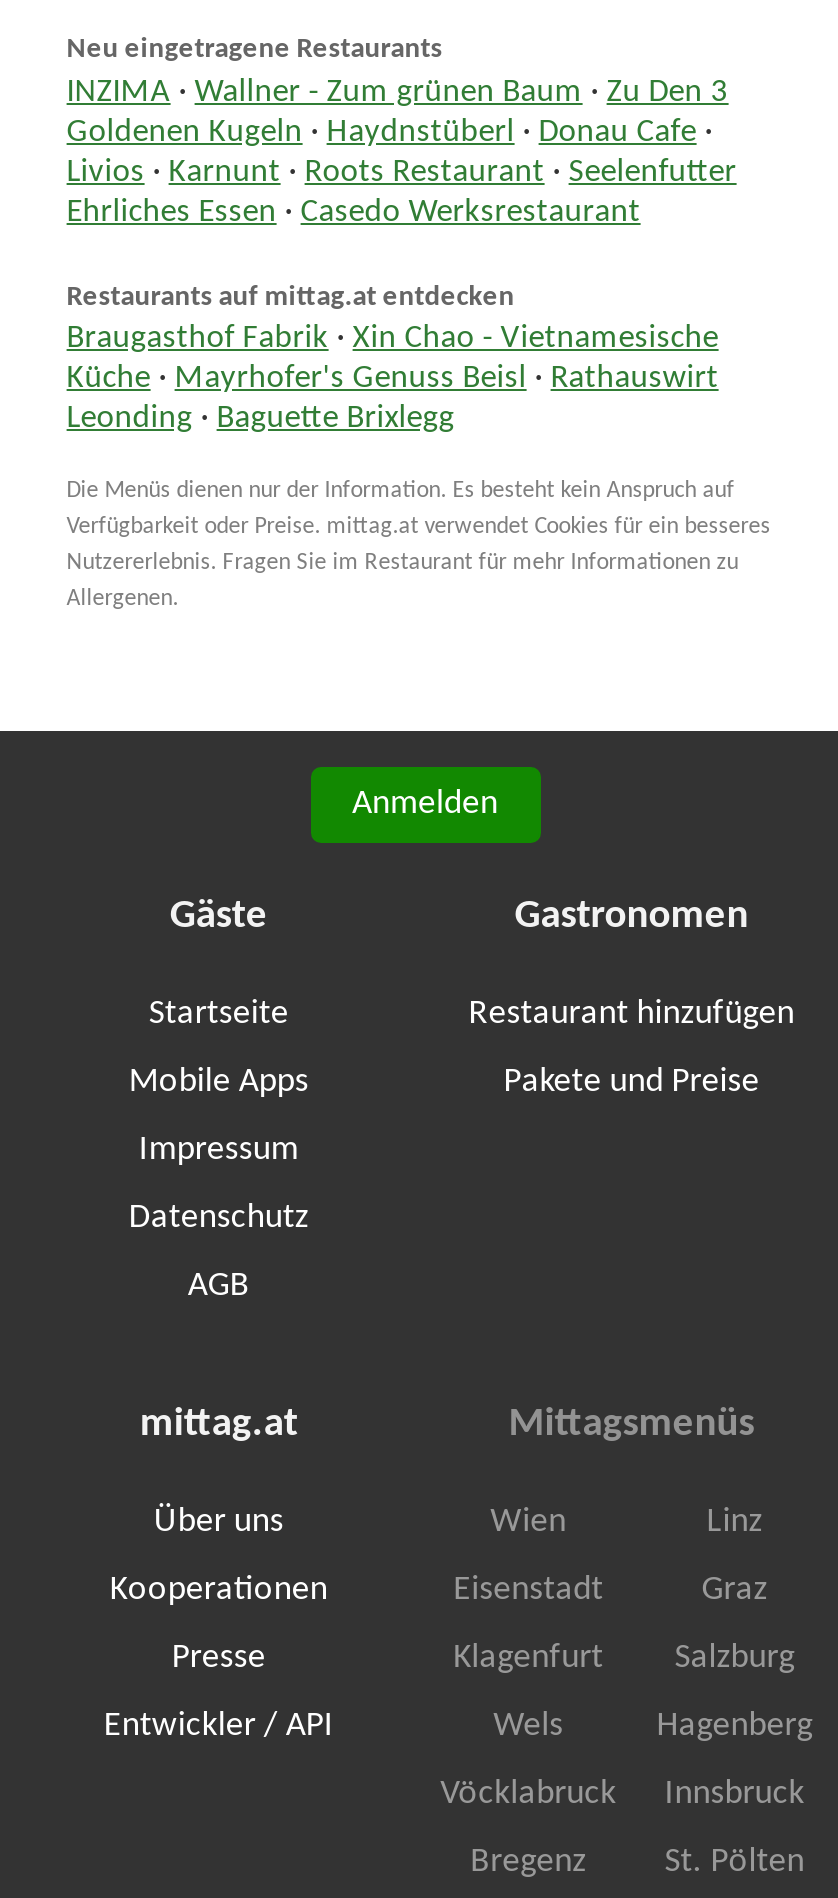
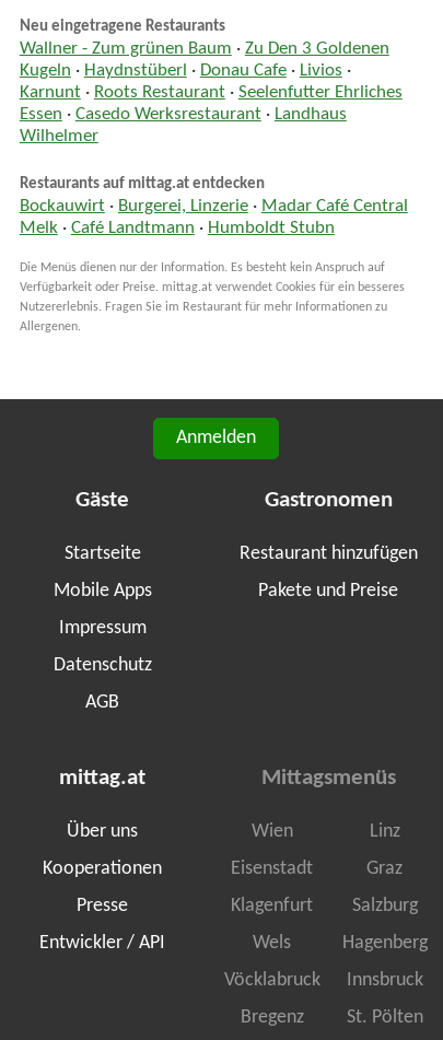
[67,76,737,228] INZIMA · Wallner - Zum grünen Baum · Zu Den 3 | Goldenen Kugeln · Haydnstüberl · Donau Cafe · | Livios · Karnunt · Roots Restaurant · Seelenfutter | Ehrliches Essen · Casedo Werksrestaurant -> [19,41,402,146] Wallner - Zum grünen Baum · Zu Den 3 Goldenen | Kugeln · Haydnstüberl · Donau Cafe · Livios · | Karnunt · Roots Restaurant · Seelenfutter Ehrliches | Essen · Casedo Werksrestaurant · Landhaus | Wilhelmer
moved [67,283,515,313] -> [19,176,264,192]: Restaurants auf mittag.at entdecken
[67,324,719,436] Braugasthof Fabrik · Xin Chao - Vietnamesische | Küche · Mayrhofer's Genuss Beisl · Rathauswirt | Leonding · Baguette Brixlegg -> [19,198,408,238] Bockauwirt · Burgerei, Linzerie · Madar Café Central | Melk · Café Landtmann · Humboldt Stubn

